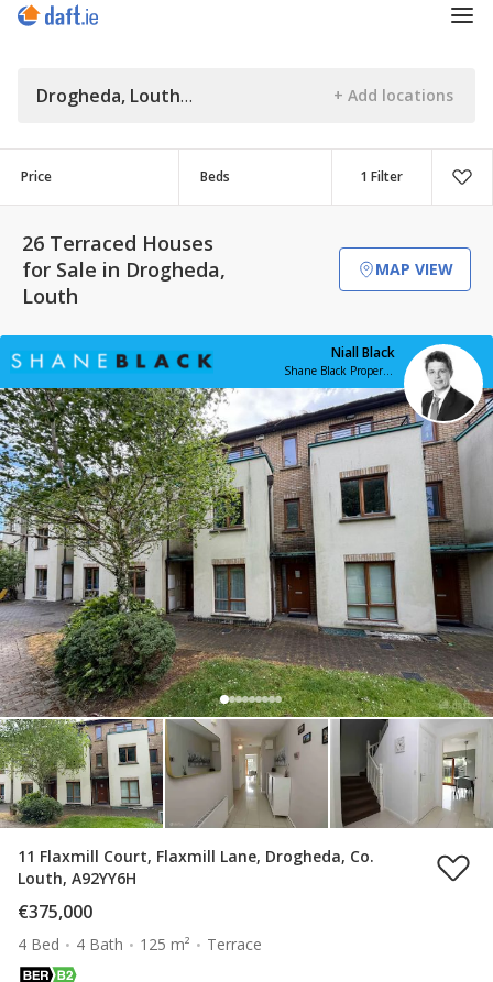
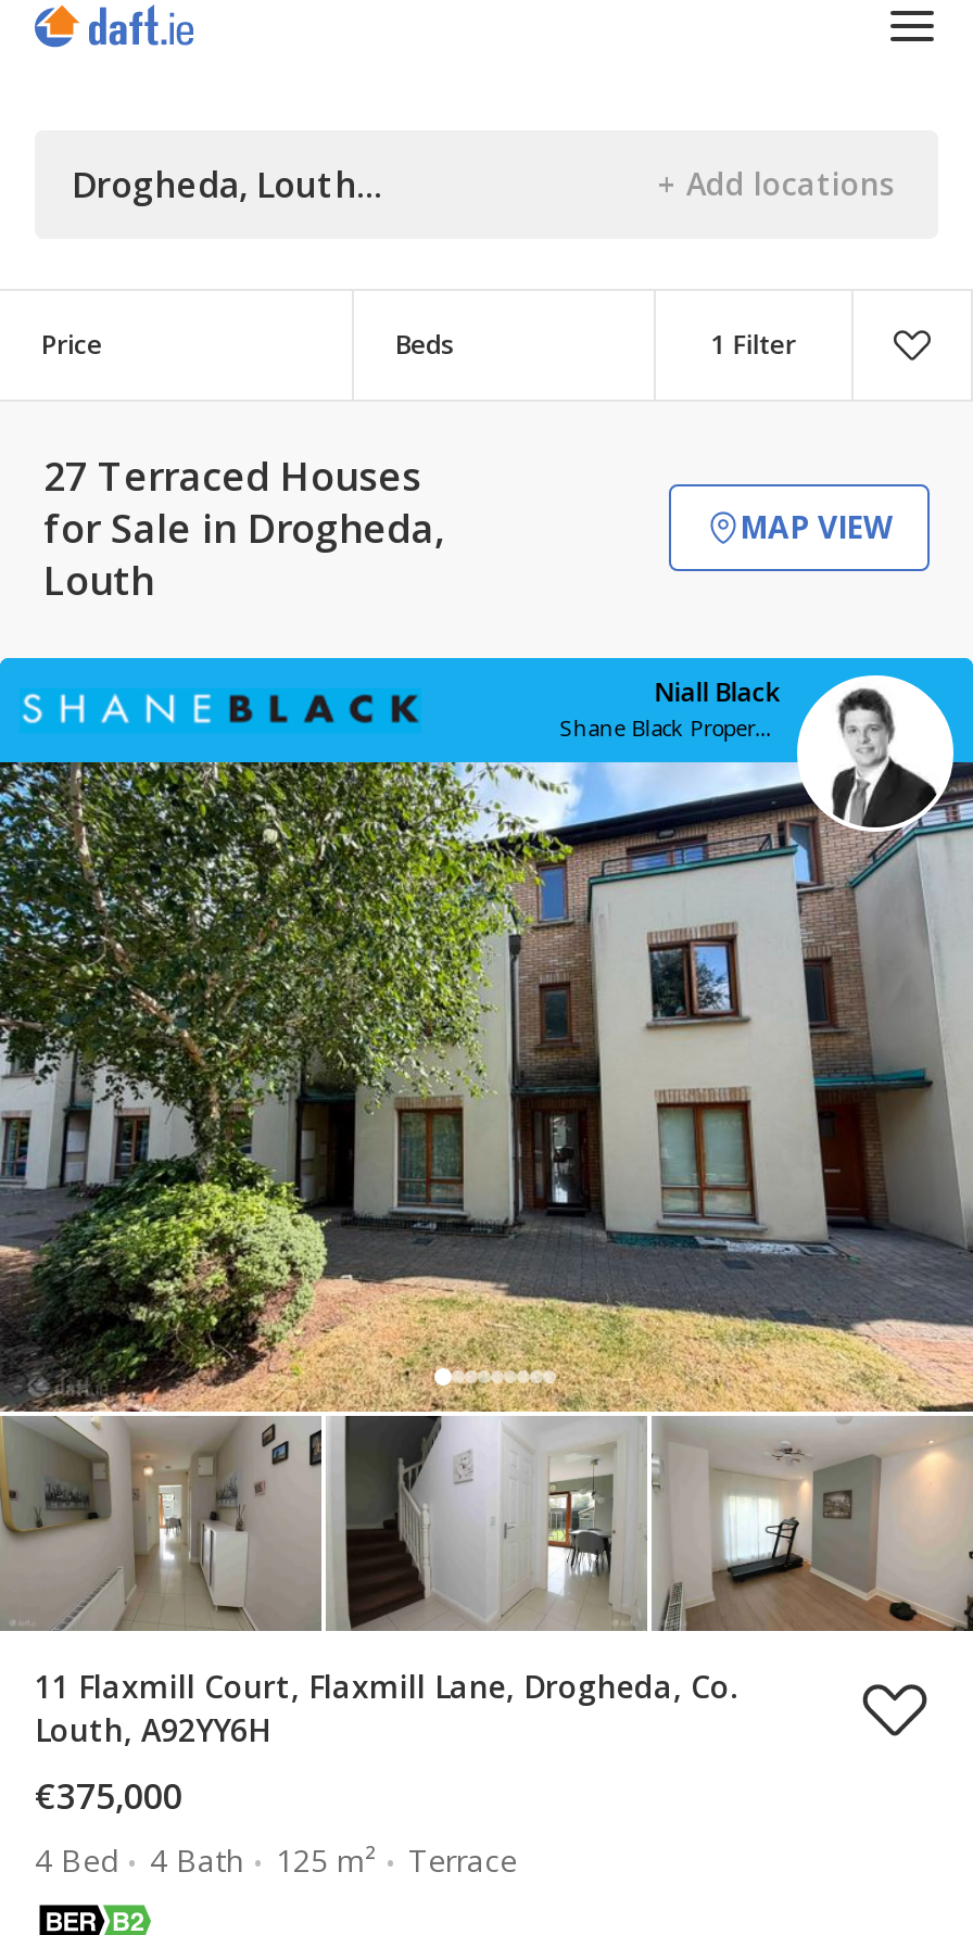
[22,230,213,256] 26 Terraced Houses -> [43,450,421,502] 27 Terraced Houses
[3,387,490,828] [image] -> [7,760,966,1631] [image]

